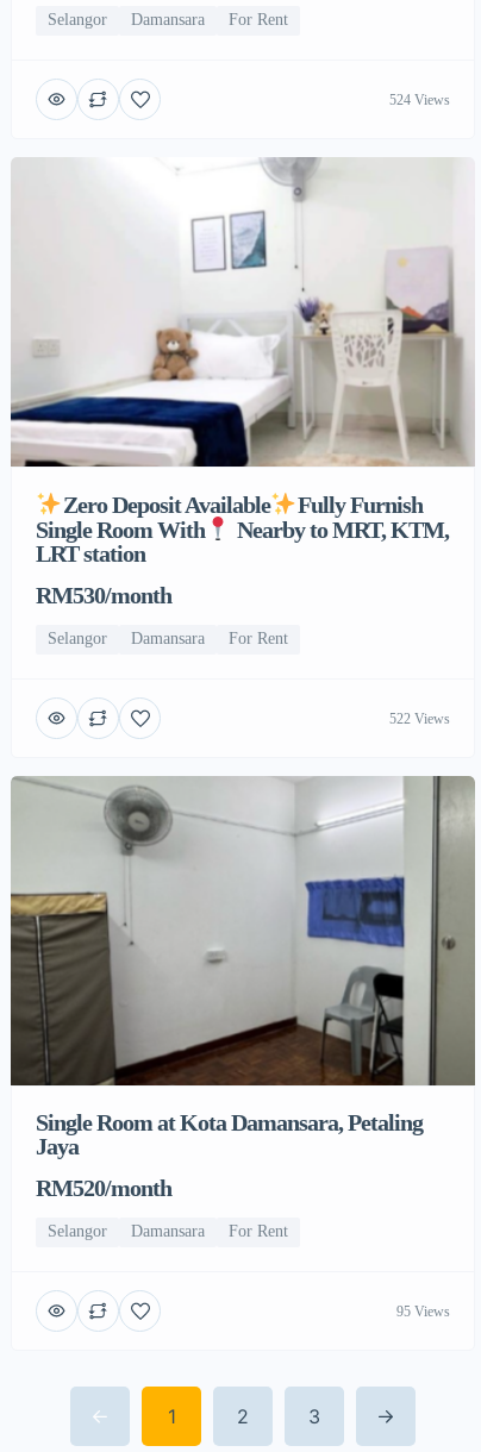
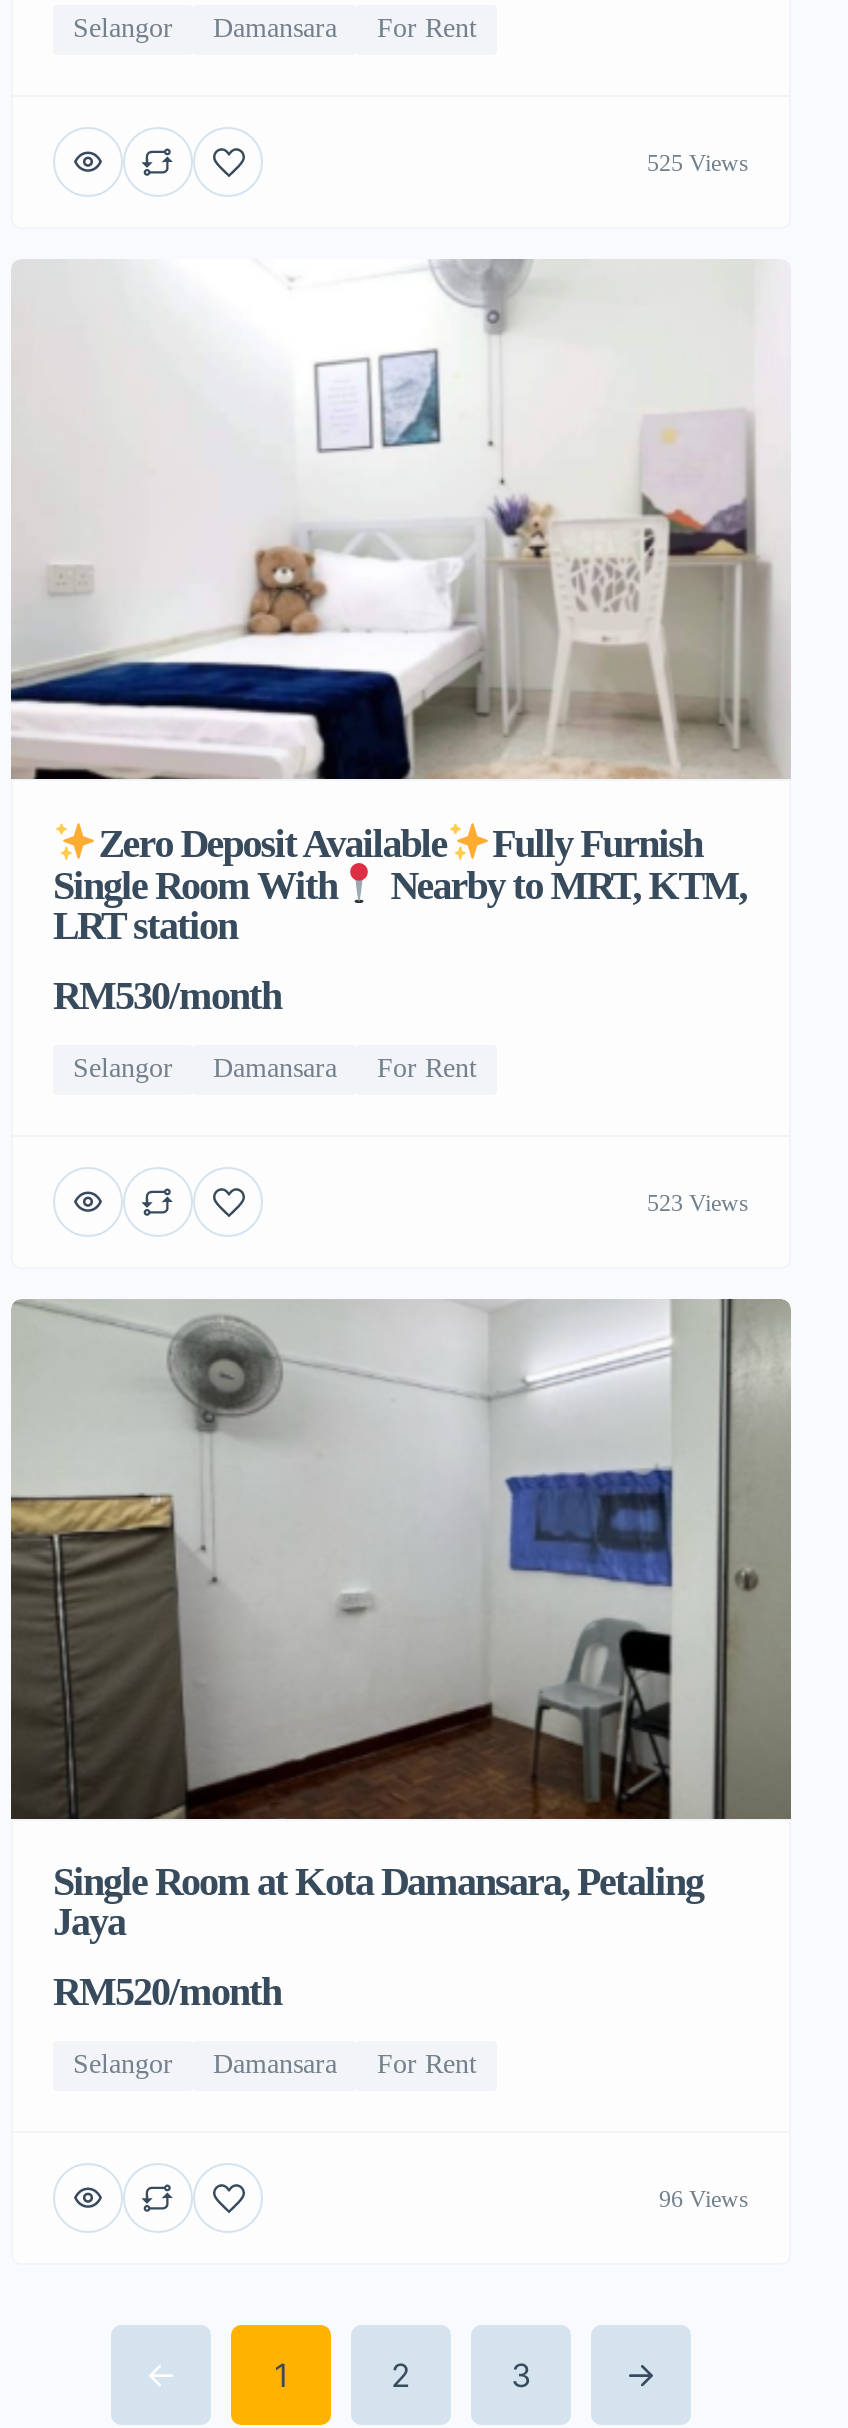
[389,91,450,108] 524 Views -> [647,148,749,176] 525 Views
[389,710,450,727] 522 Views -> [647,1188,749,1216] 523 Views
[396,1303,450,1320] 95 Views -> [659,2184,749,2212] 96 Views

